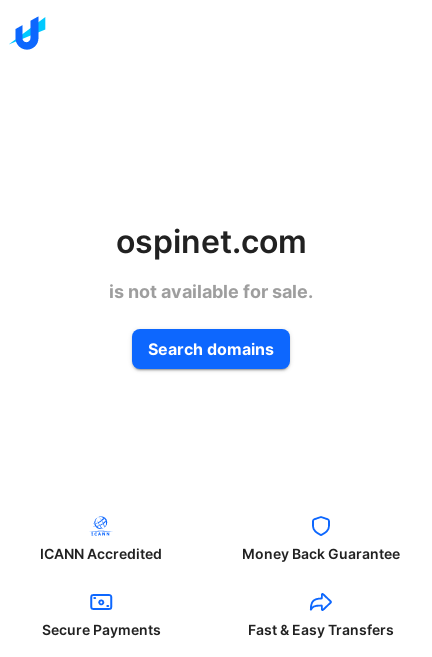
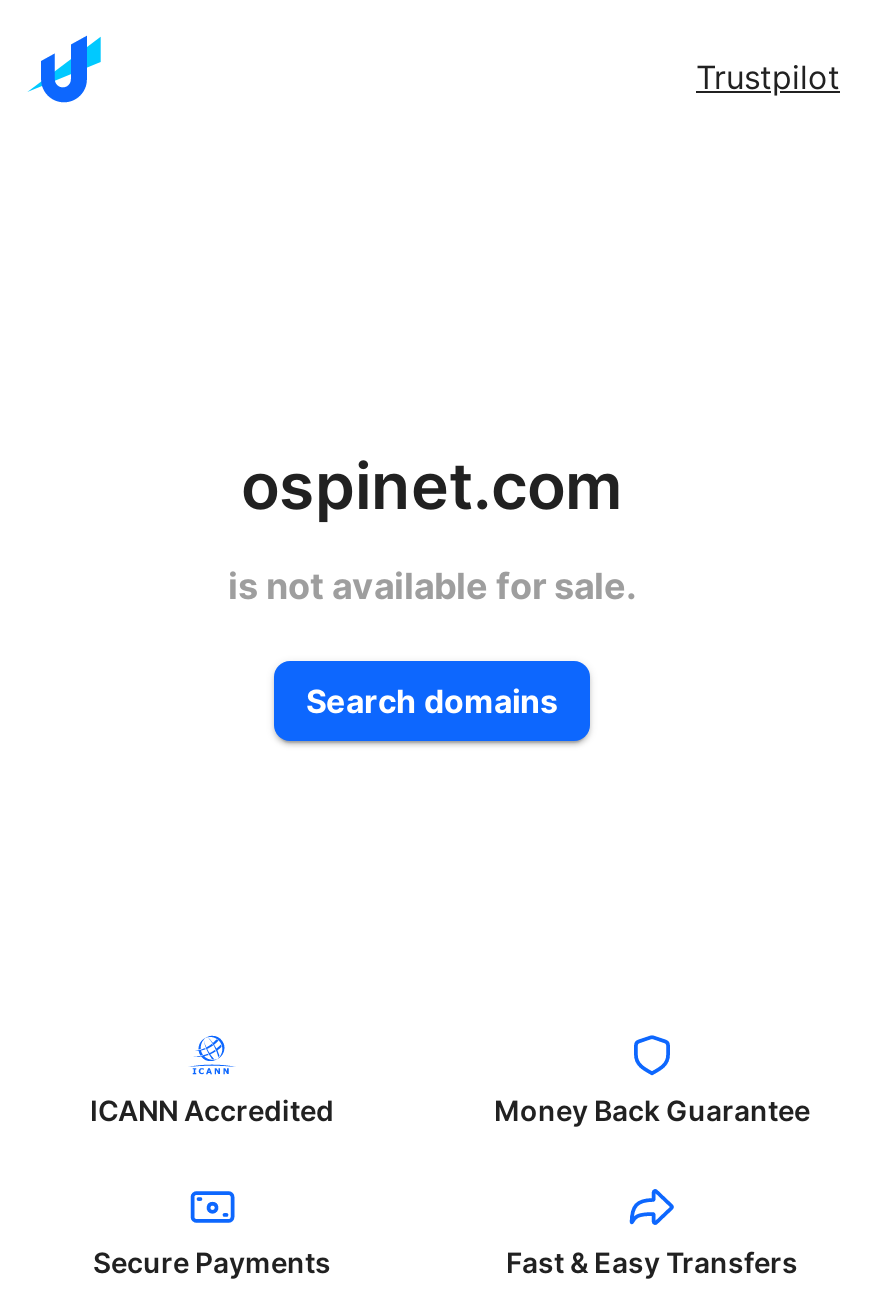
none -> [696,57,840,97] Trustpilot

